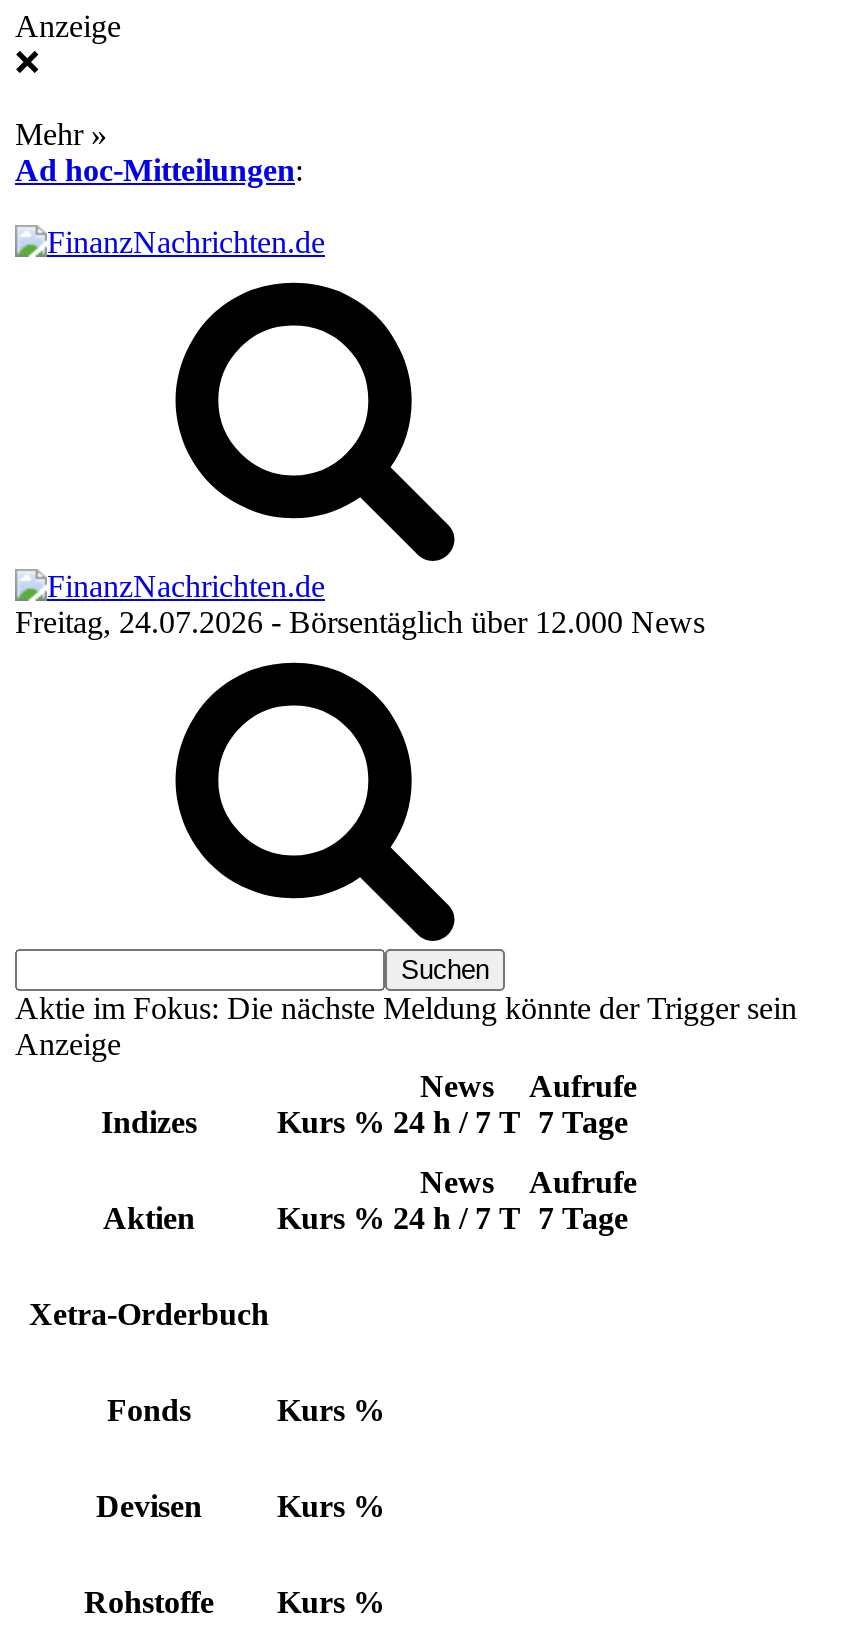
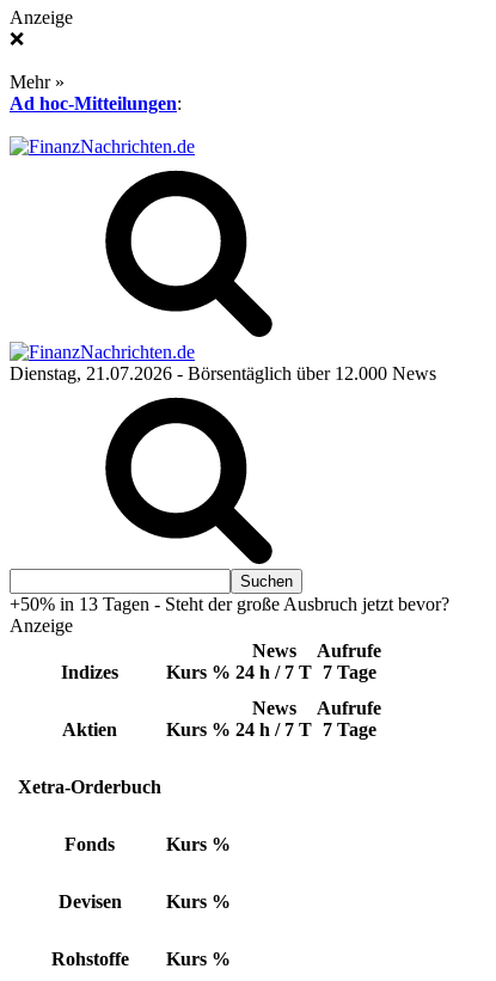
[15,605,705,639] Freitag, 24.07.2026 - Börsentäglich über 12.000 News -> [10,363,436,384] Dienstag, 21.07.2026 - Börsentäglich über 12.000 News
[15,991,797,1025] Aktie im Fokus: Die nächste Meldung könnte der Trigger sein -> [10,594,449,614] +50% in 13 Tagen - Steht der große Ausbruch jetzt bevor?

